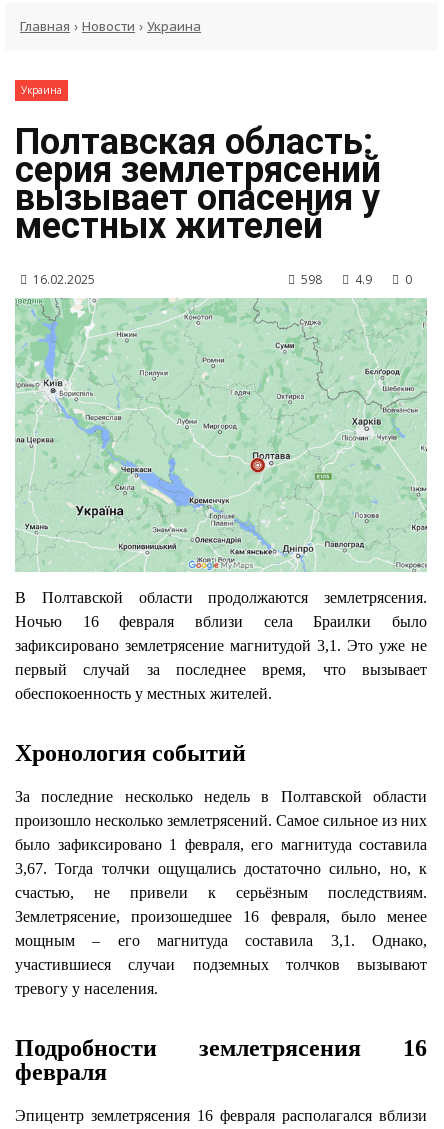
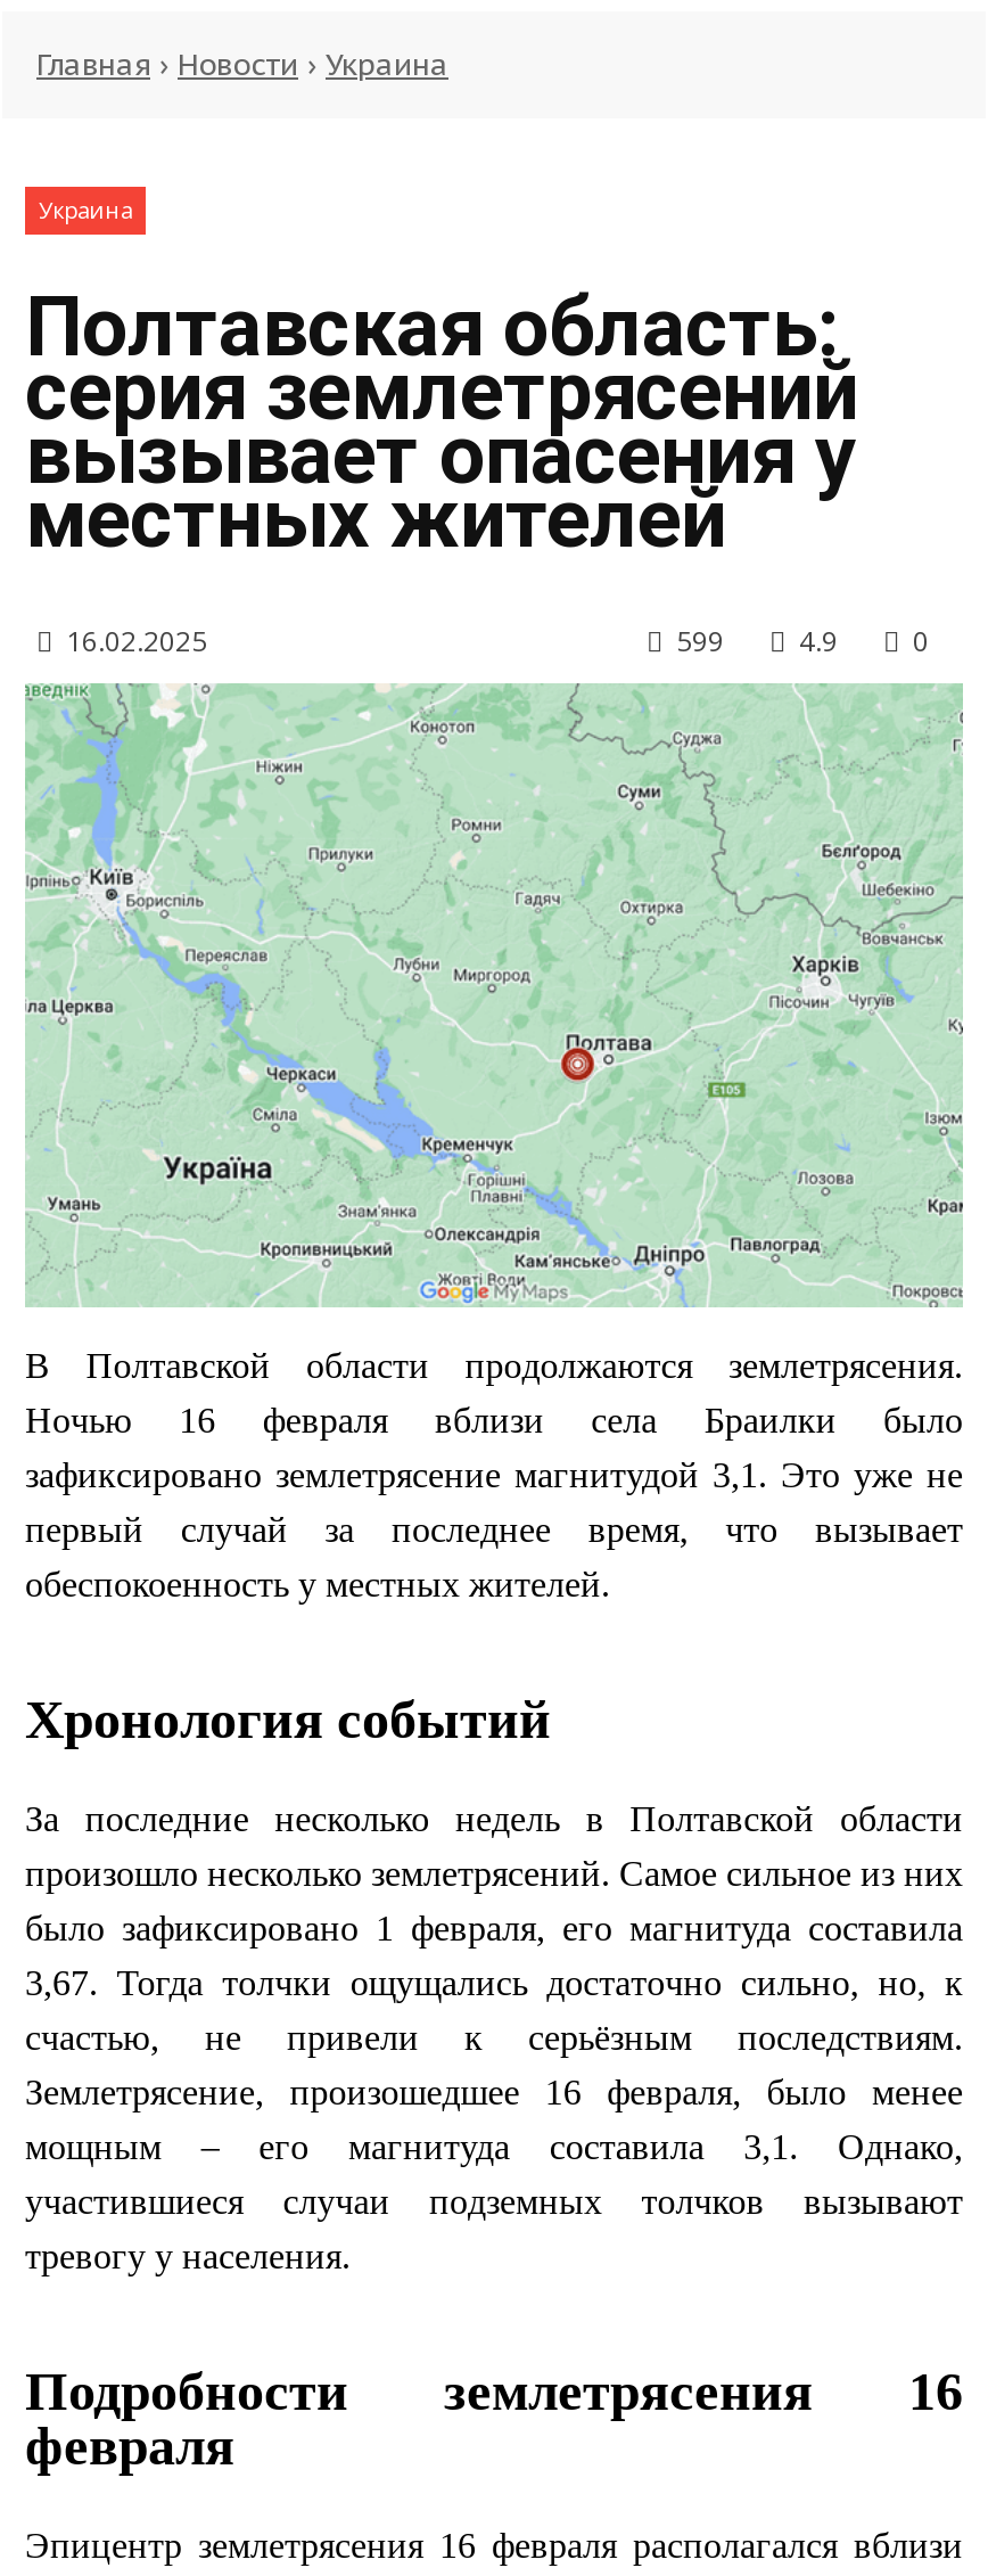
[298,271,412,288] 598 4.9 0 -> [669,621,929,660] 599 4.9 0

